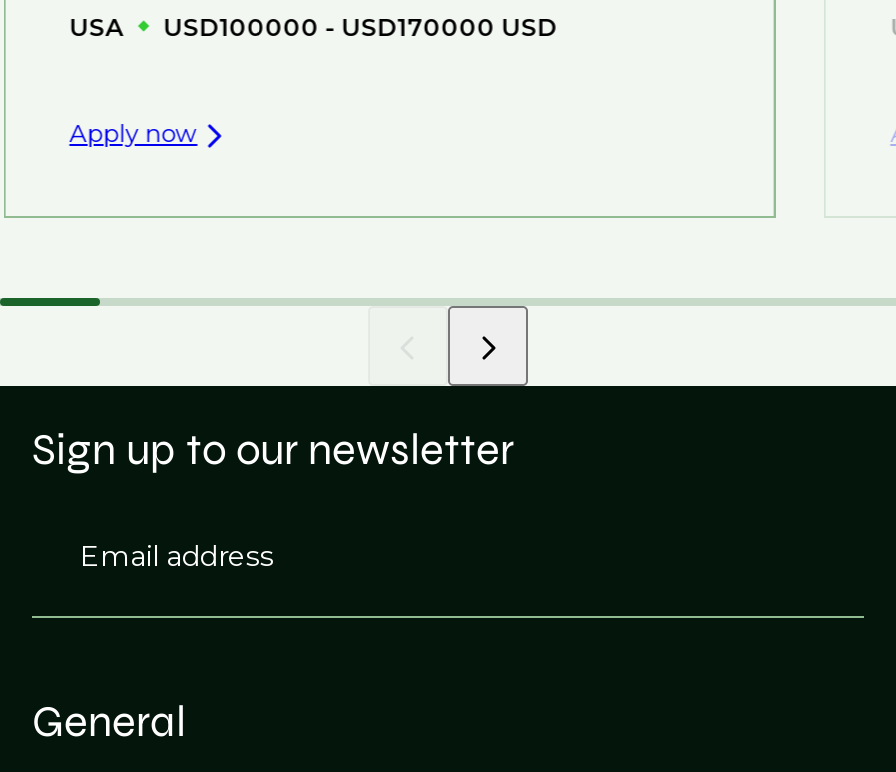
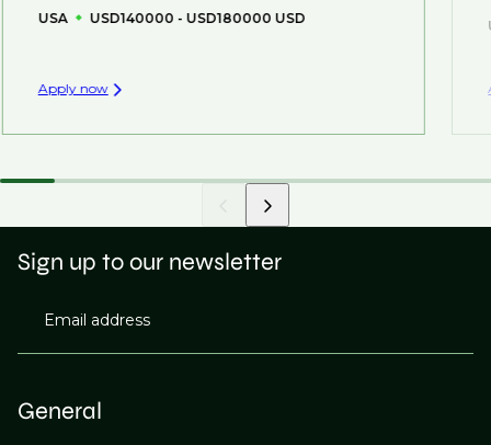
[69,11,557,41] USA USD100000 - USD170000 USD -> [38,10,305,27] USA USD140000 - USD180000 USD

